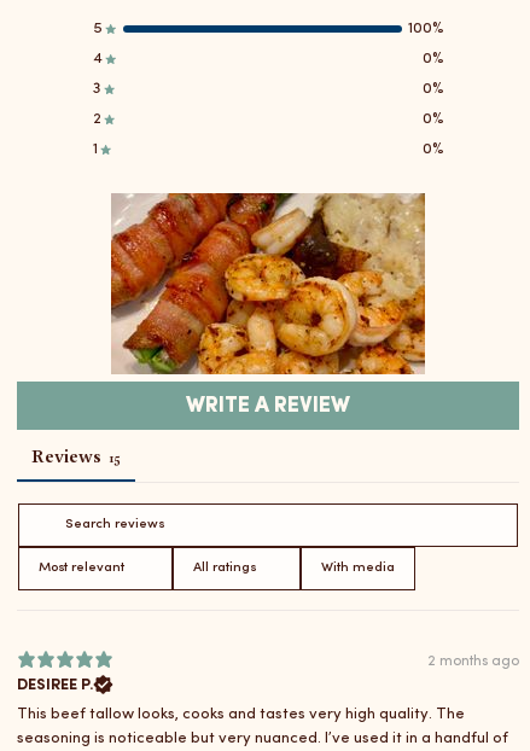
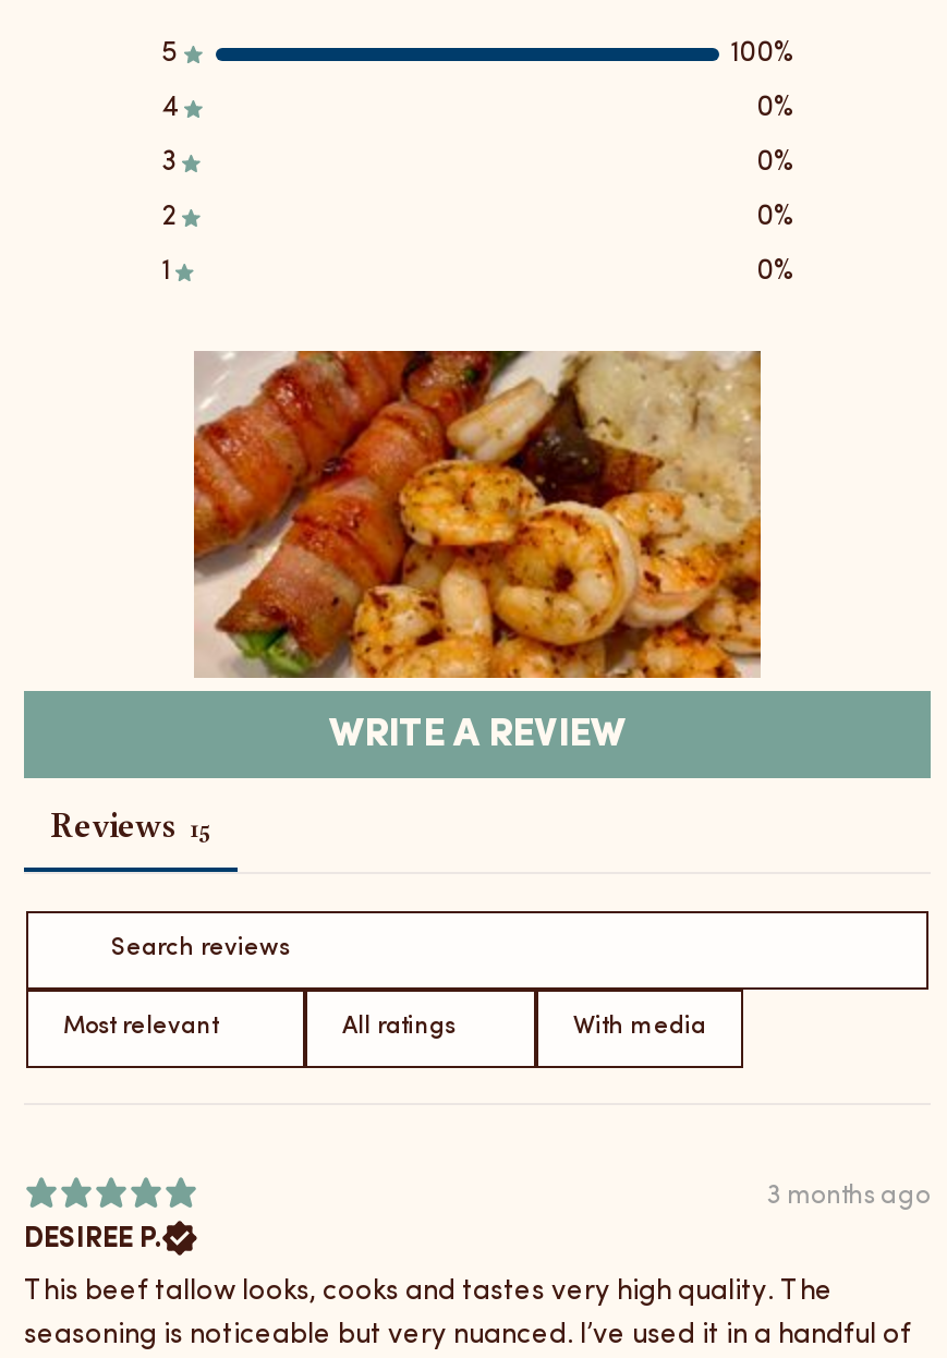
[427,655,519,670] 2 months ago -> [767,1185,931,1211] 3 months ago

